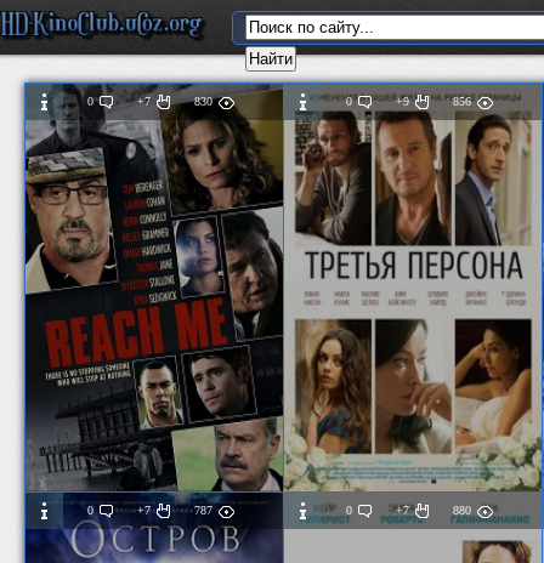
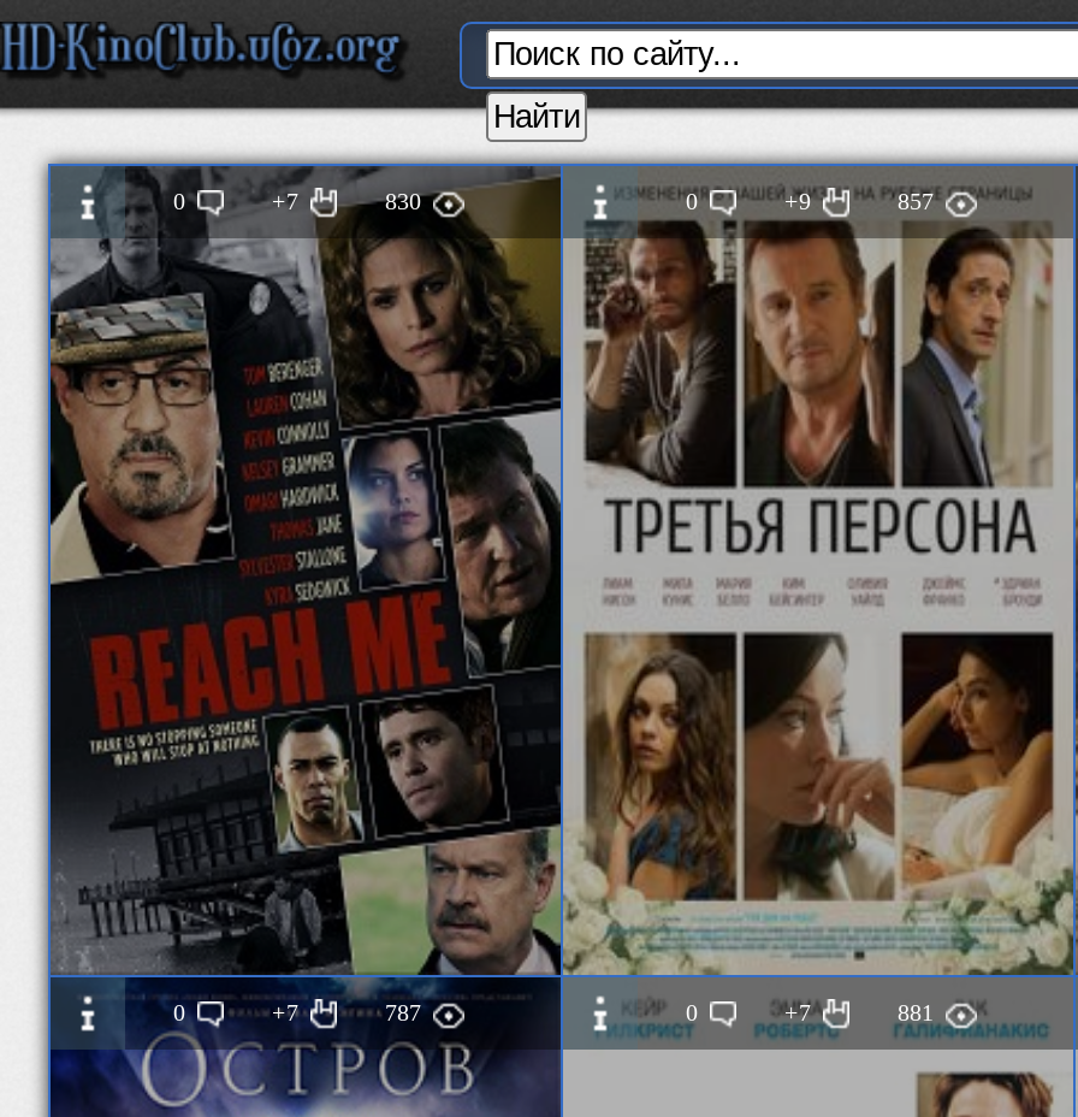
[453,95,471,108] 856 -> [898,188,934,214] 857
[453,504,471,517] 880 -> [898,999,934,1026] 881

